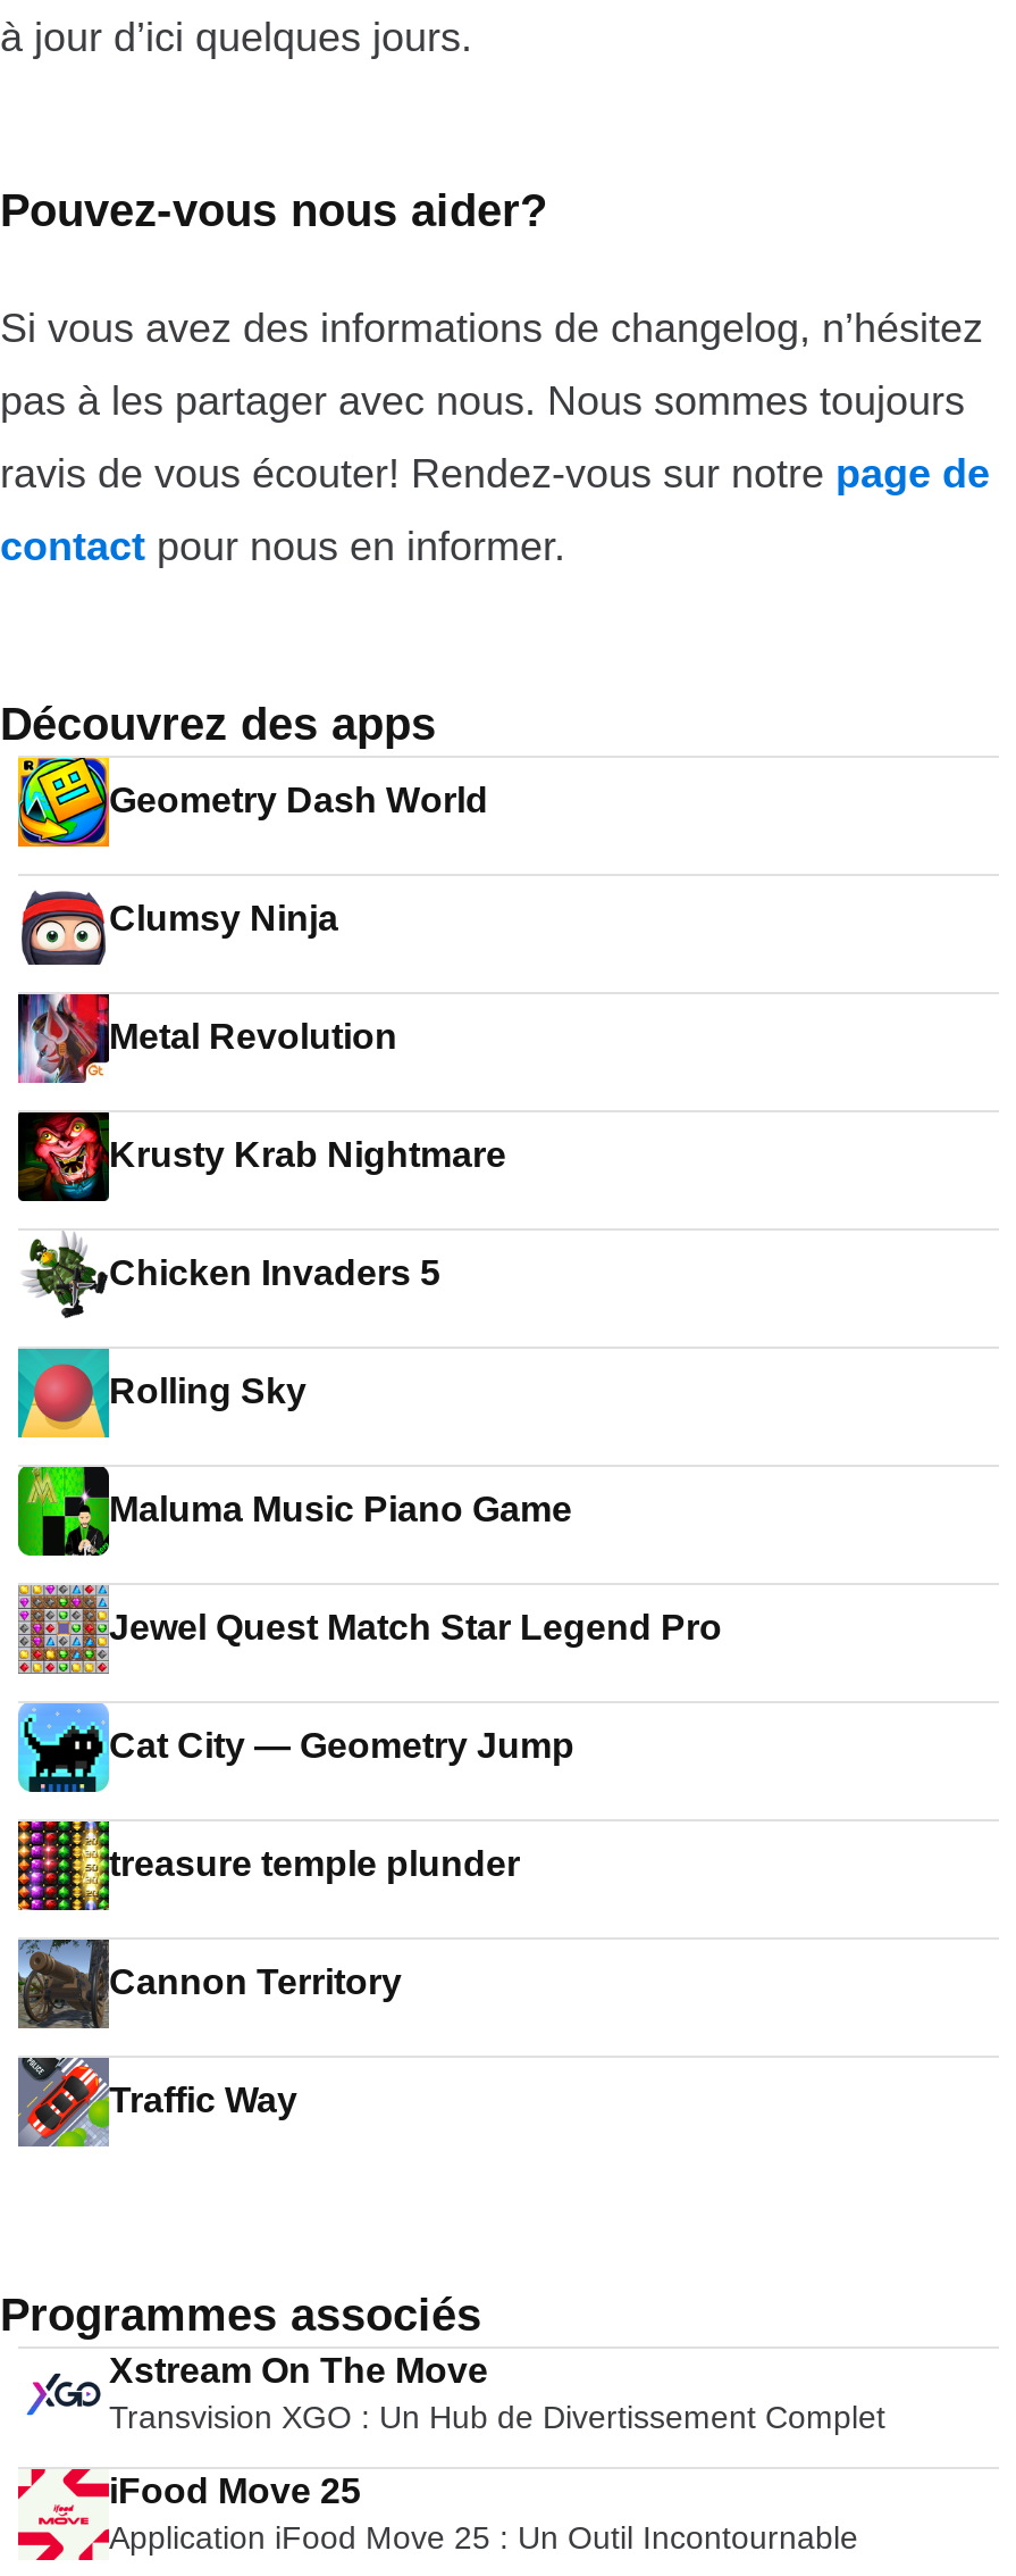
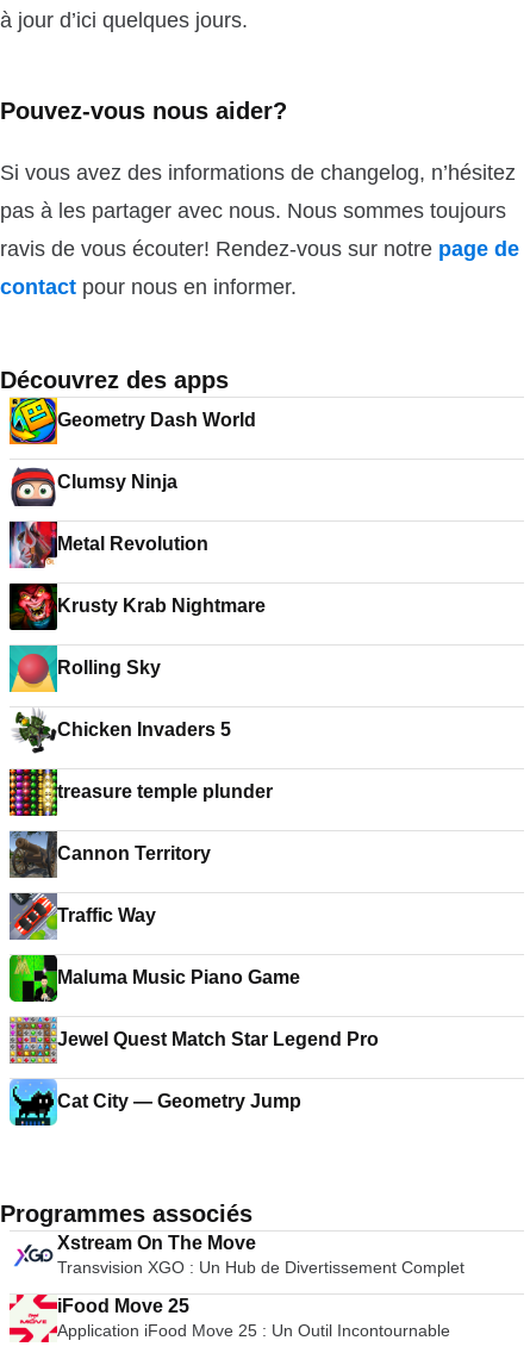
moved [18,1231,440,1319] -> [10,707,231,754]: [image] | Chicken Invaders 5
moved [18,1353,307,1428] -> [10,648,161,687]: [image] | Rolling Sky
moved [16,1465,722,1765] -> [8,954,379,1111]: [image] | Maluma Music Piano Game | Jewel Quest Match Star Legend Pro | Cat City — Geometry Jump
moved [14,1817,520,2119] -> [7,767,273,925]: [image] | treasure temple plunder | Cannon Territory | Traffic Way

